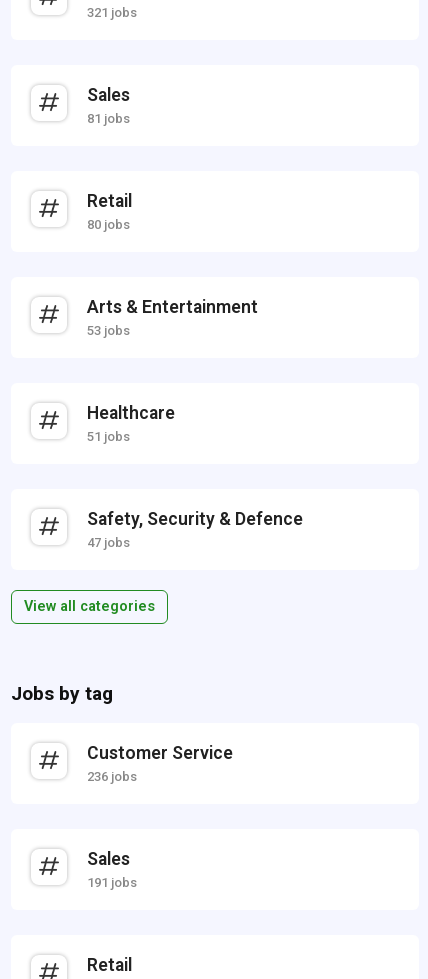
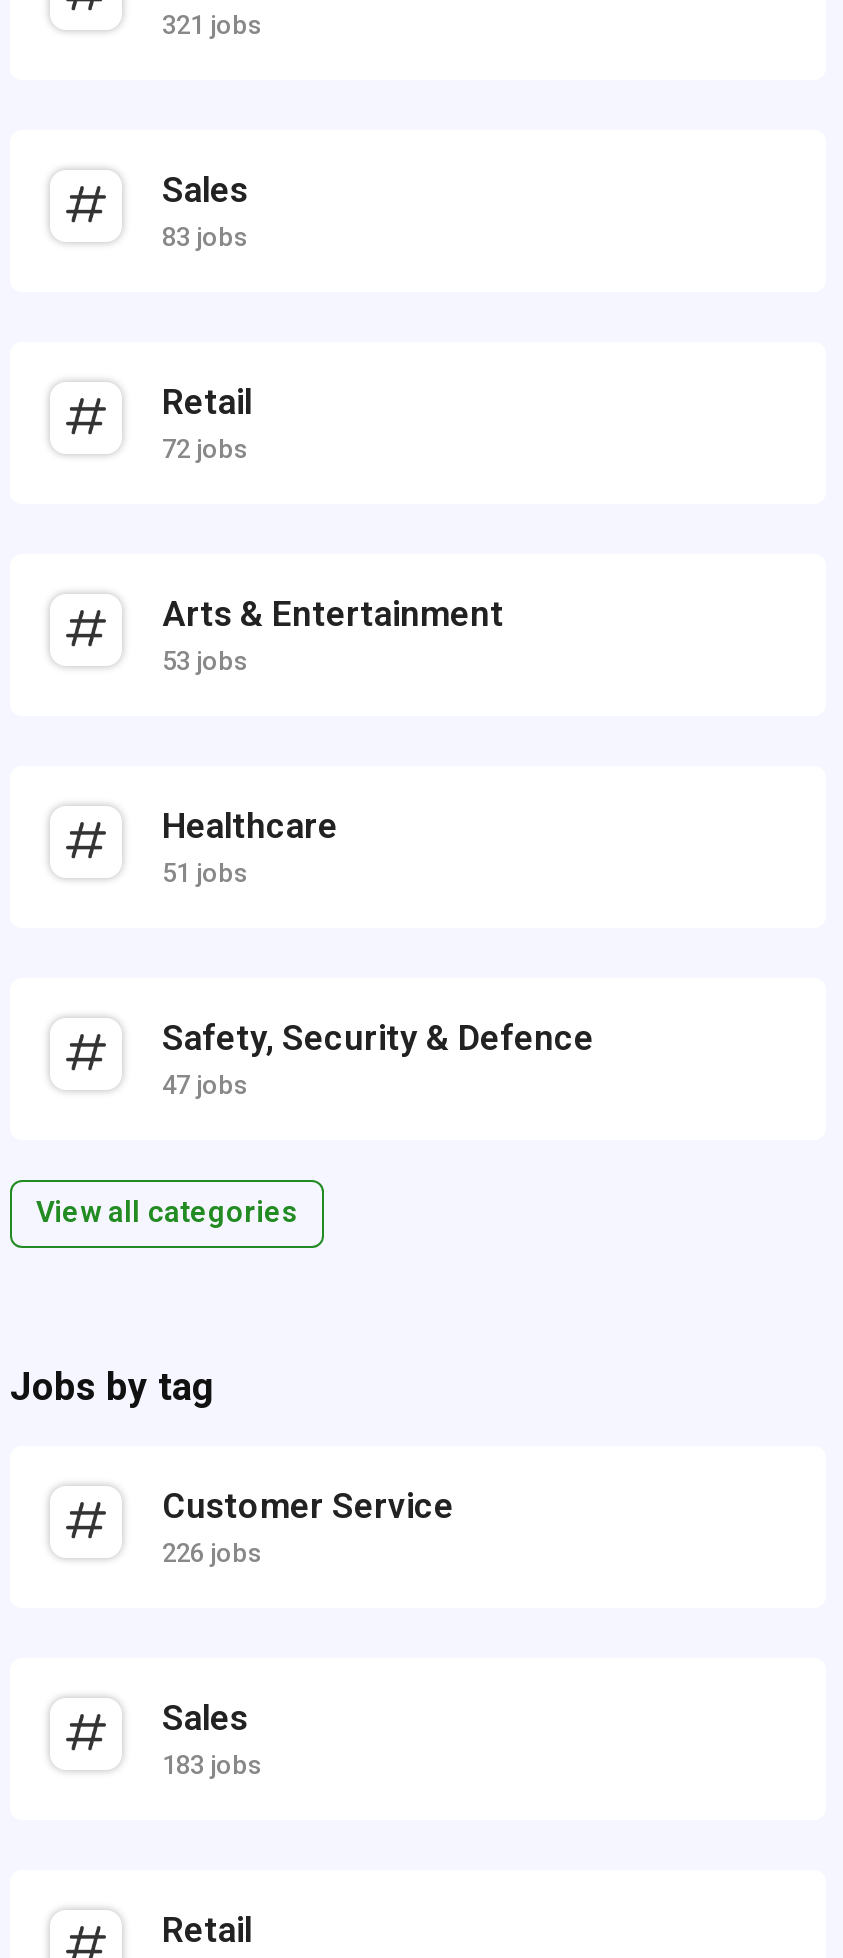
[87,111,130,126] 81 jobs -> [162,222,248,252] 83 jobs
[87,217,130,232] 80 jobs -> [162,434,248,464] 72 jobs
[87,769,137,784] 236 jobs -> [162,1538,262,1568] 226 jobs
[87,875,137,890] 191 jobs -> [162,1750,262,1780] 183 jobs

